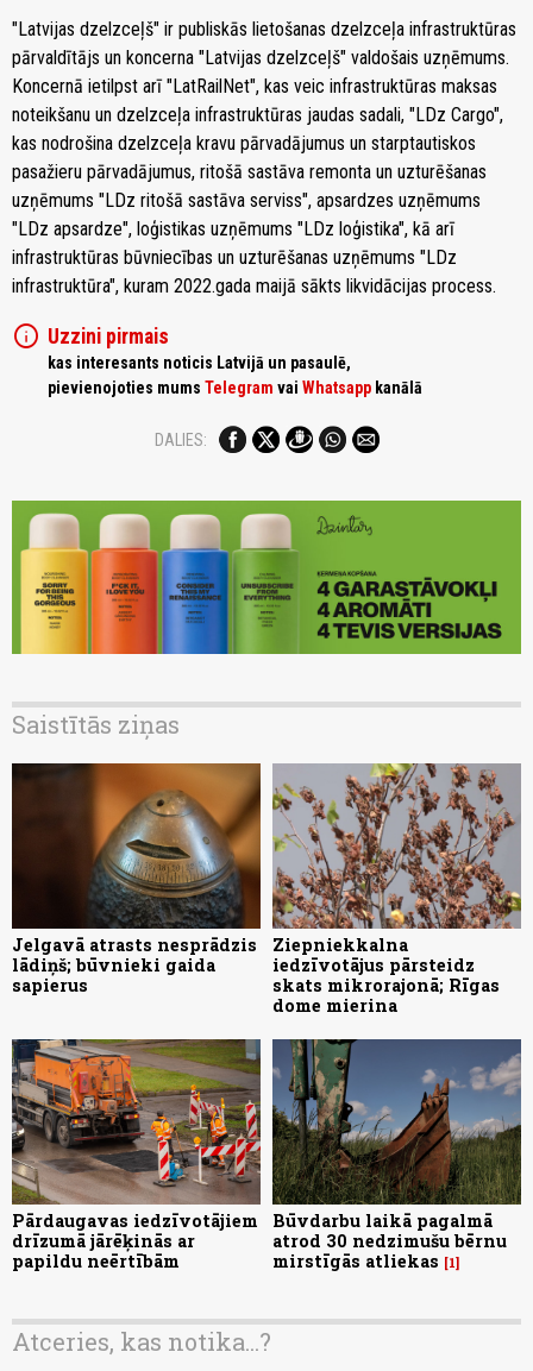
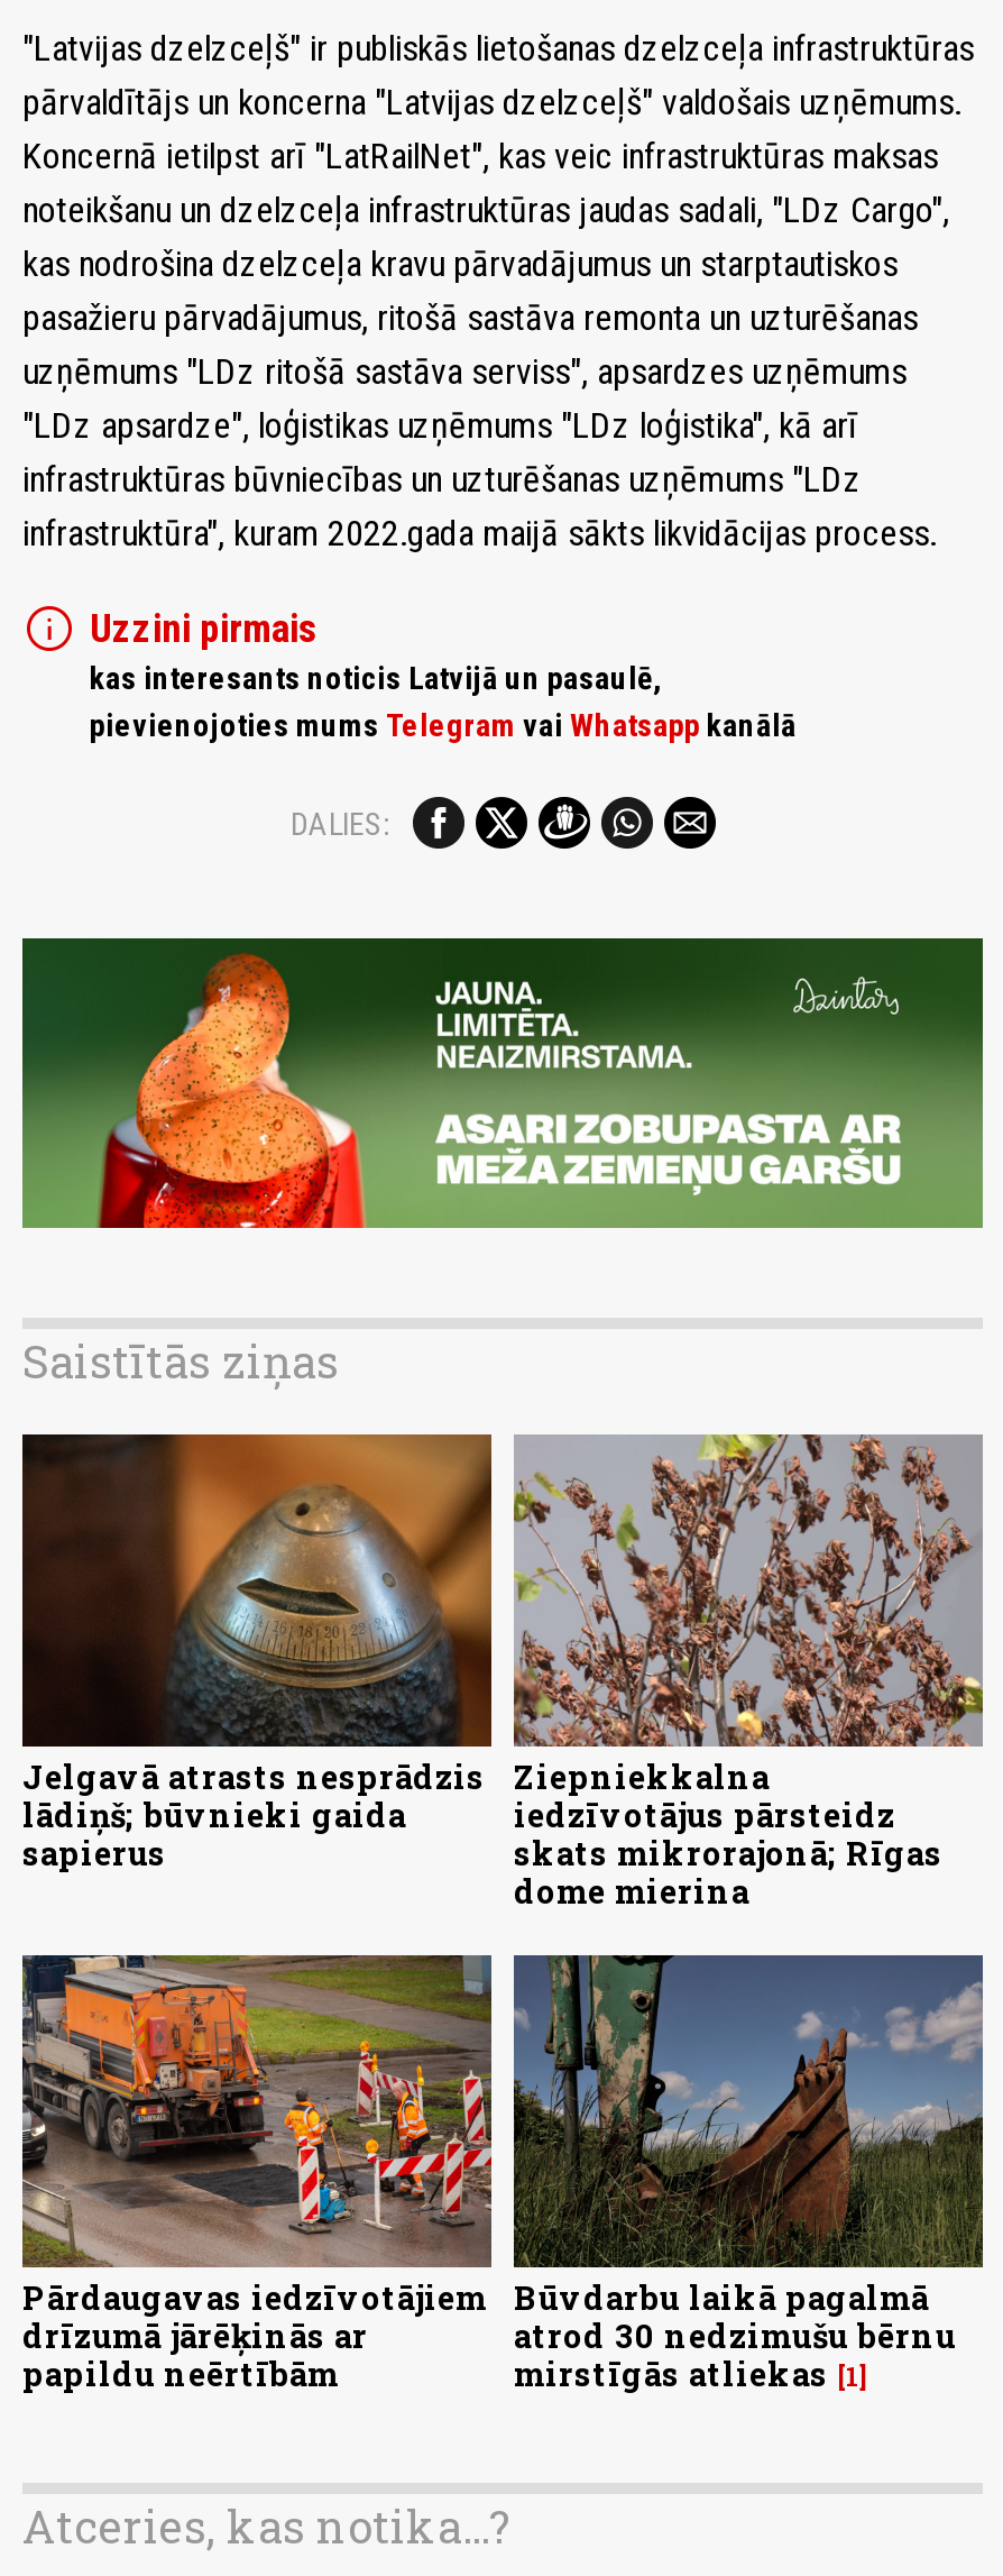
[11,499,522,655] [image] -> [20,936,985,1230] [image]

